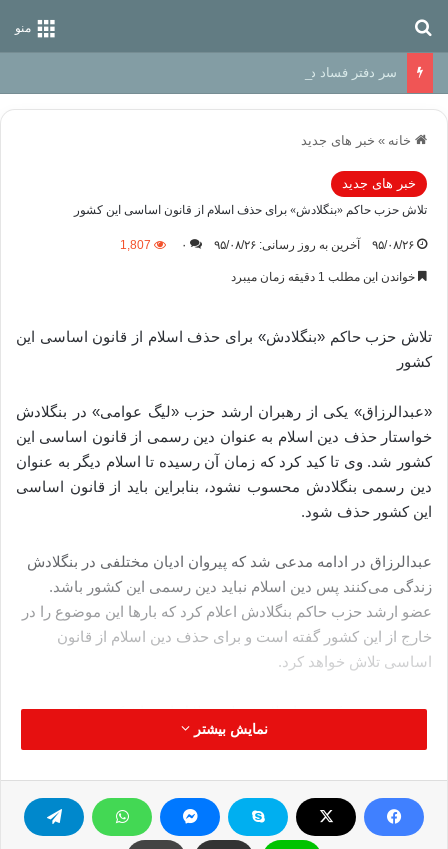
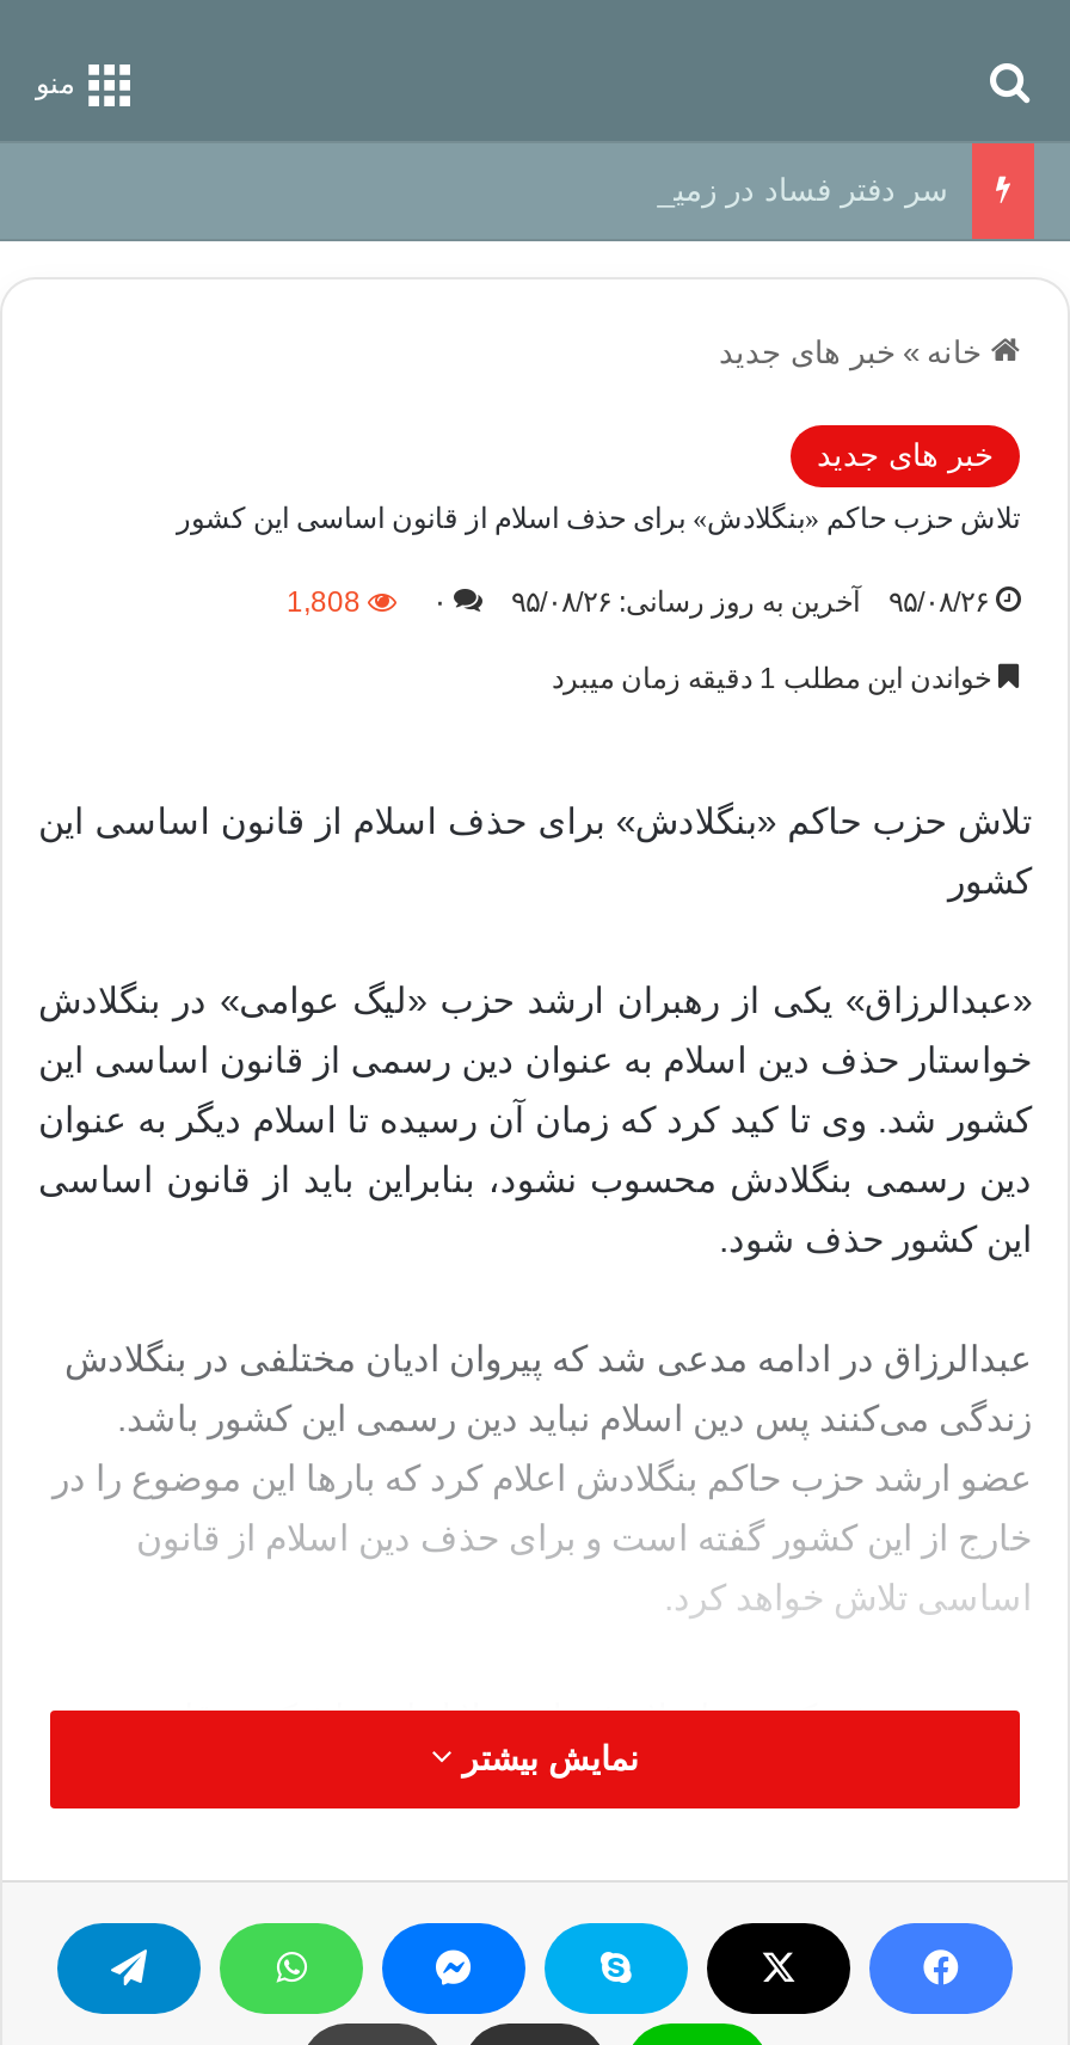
[120,238,151,252] 1,807 -> [287,585,361,619] 1,808

